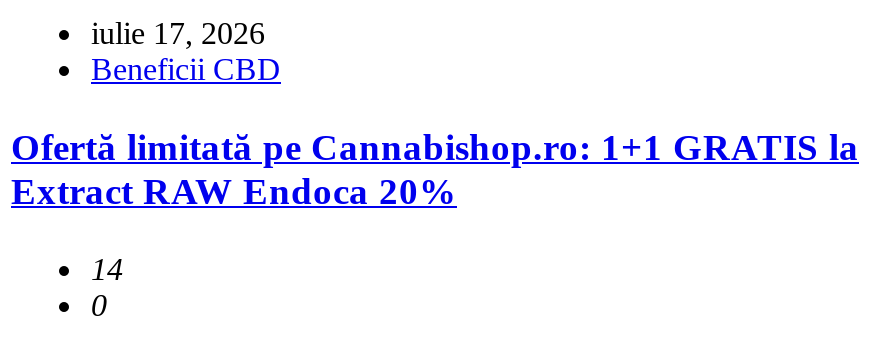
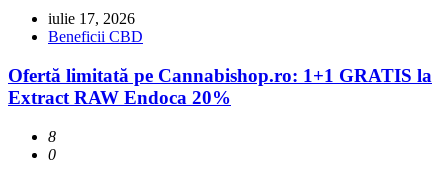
[91,251,123,285] 14 -> [48,128,56,145] 8

